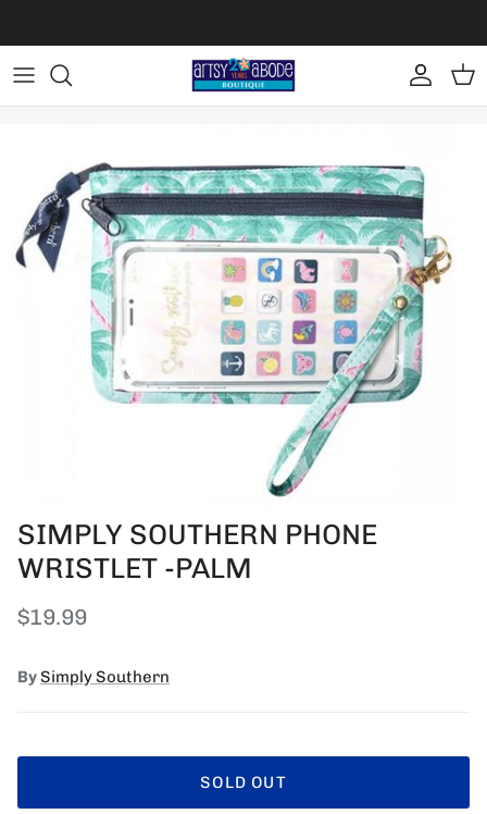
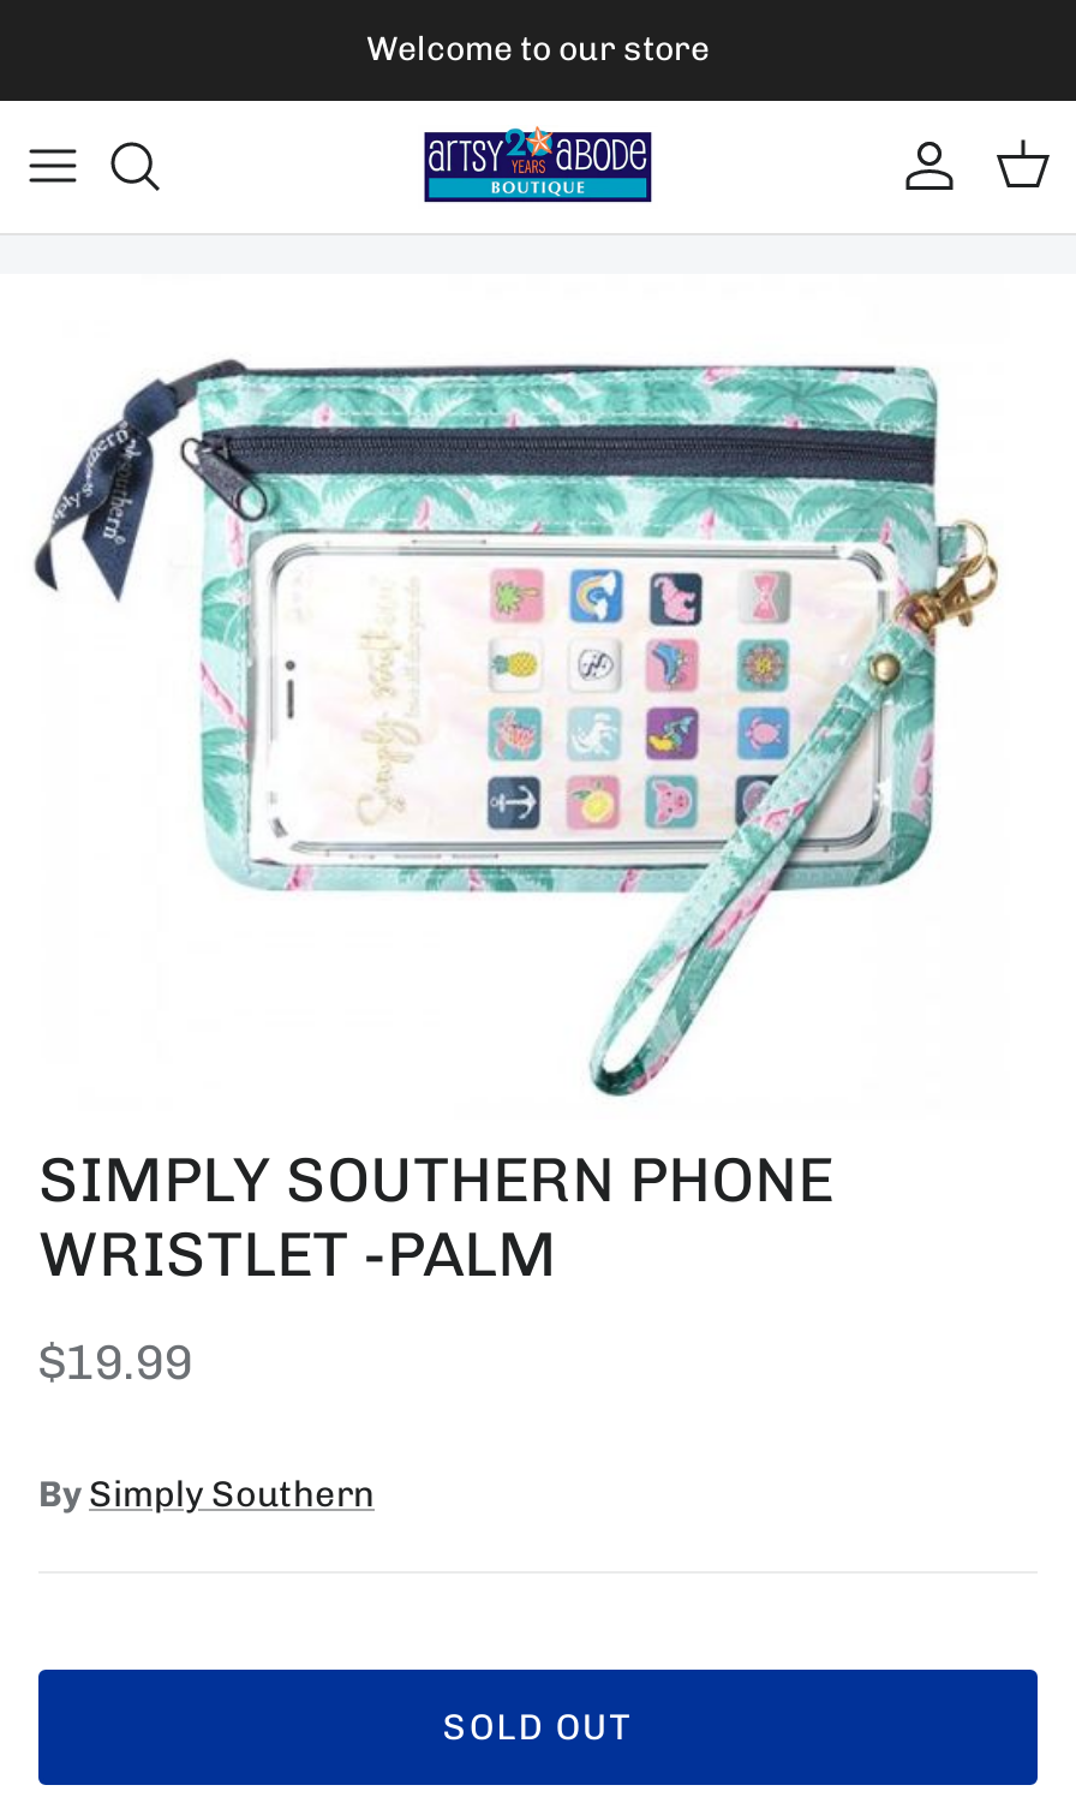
none -> [366,29,710,70] Welcome to our store

